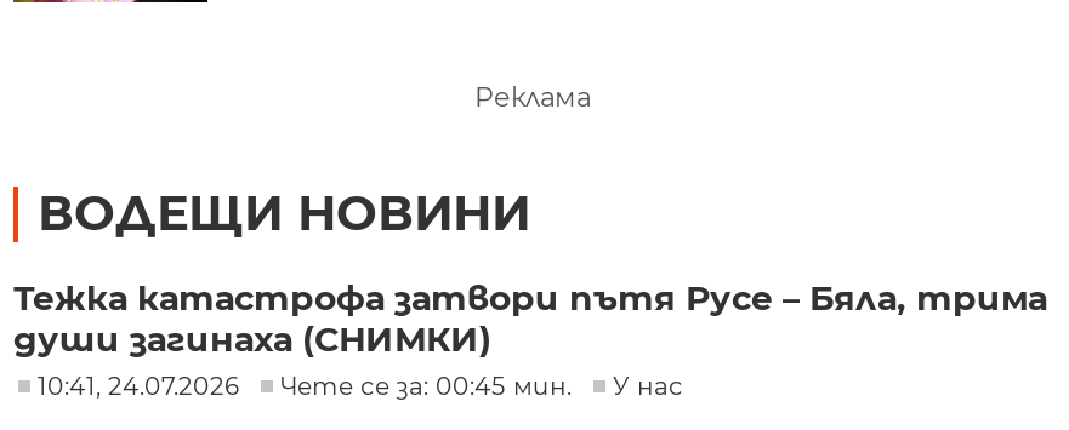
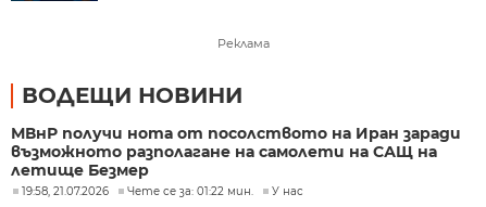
[13,275,1047,401] Тежка катастрофа затвори пътя Русе – Бяла, трима | души загинаха (СНИМКИ) | 10:41, 24.07.2026 | Чете се за: 00:45 мин. -> [11,123,461,198] МВнР получи нота от посолството на Иран заради | възможното разполагане на самолети на САЩ на | летище Безмер | 19:58, 21.07.2026 | Чете се за: 01:22 мин.

